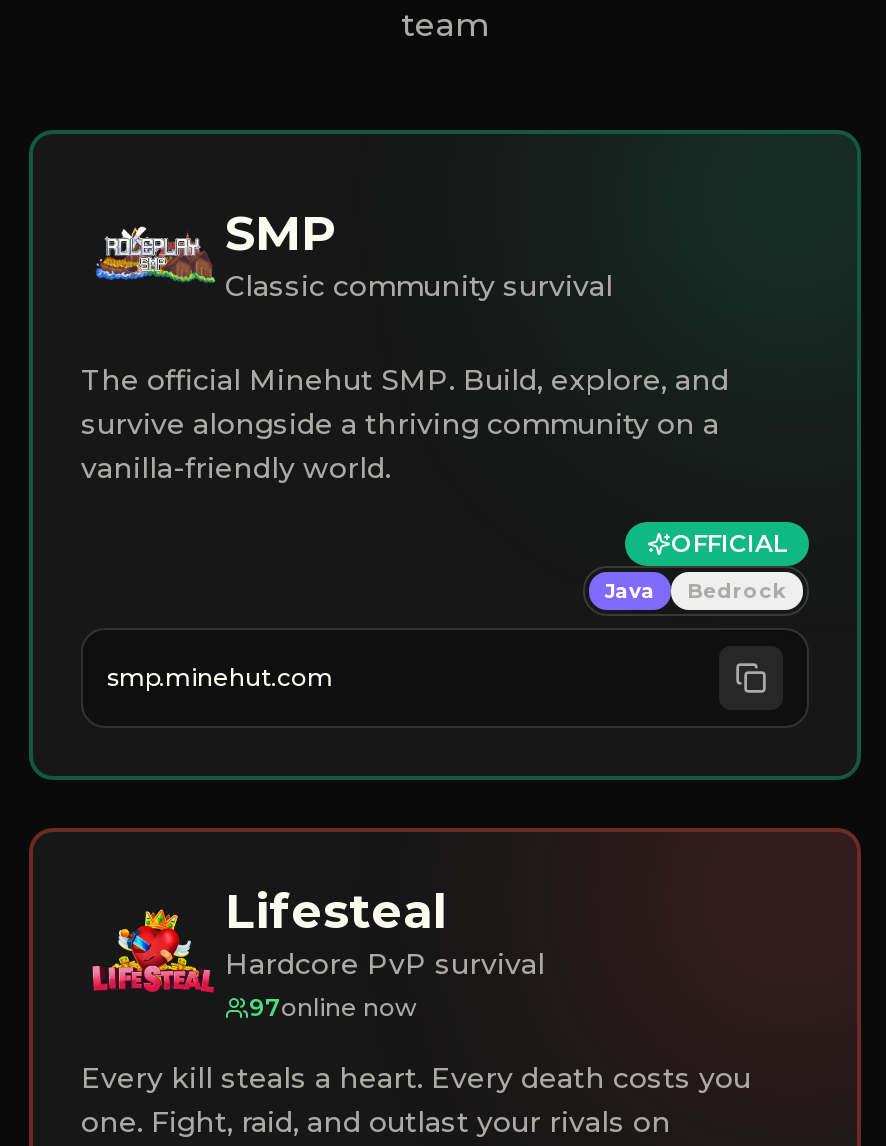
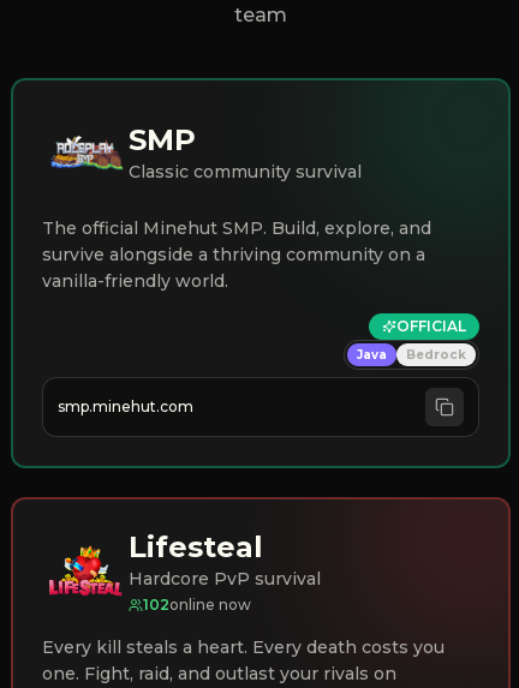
[249,992,417,1022] 97online now -> [143,596,251,614] 102online now

